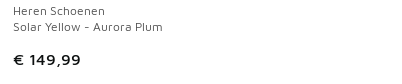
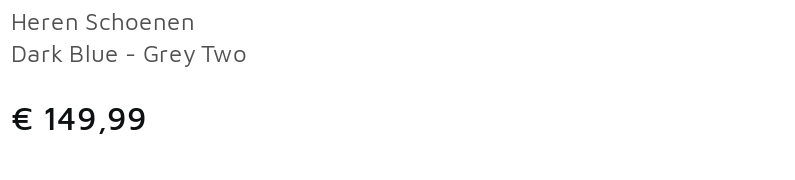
[13,19,163,34] Solar Yellow - Aurora Plum -> [11,39,247,69] Dark Blue - Grey Two

